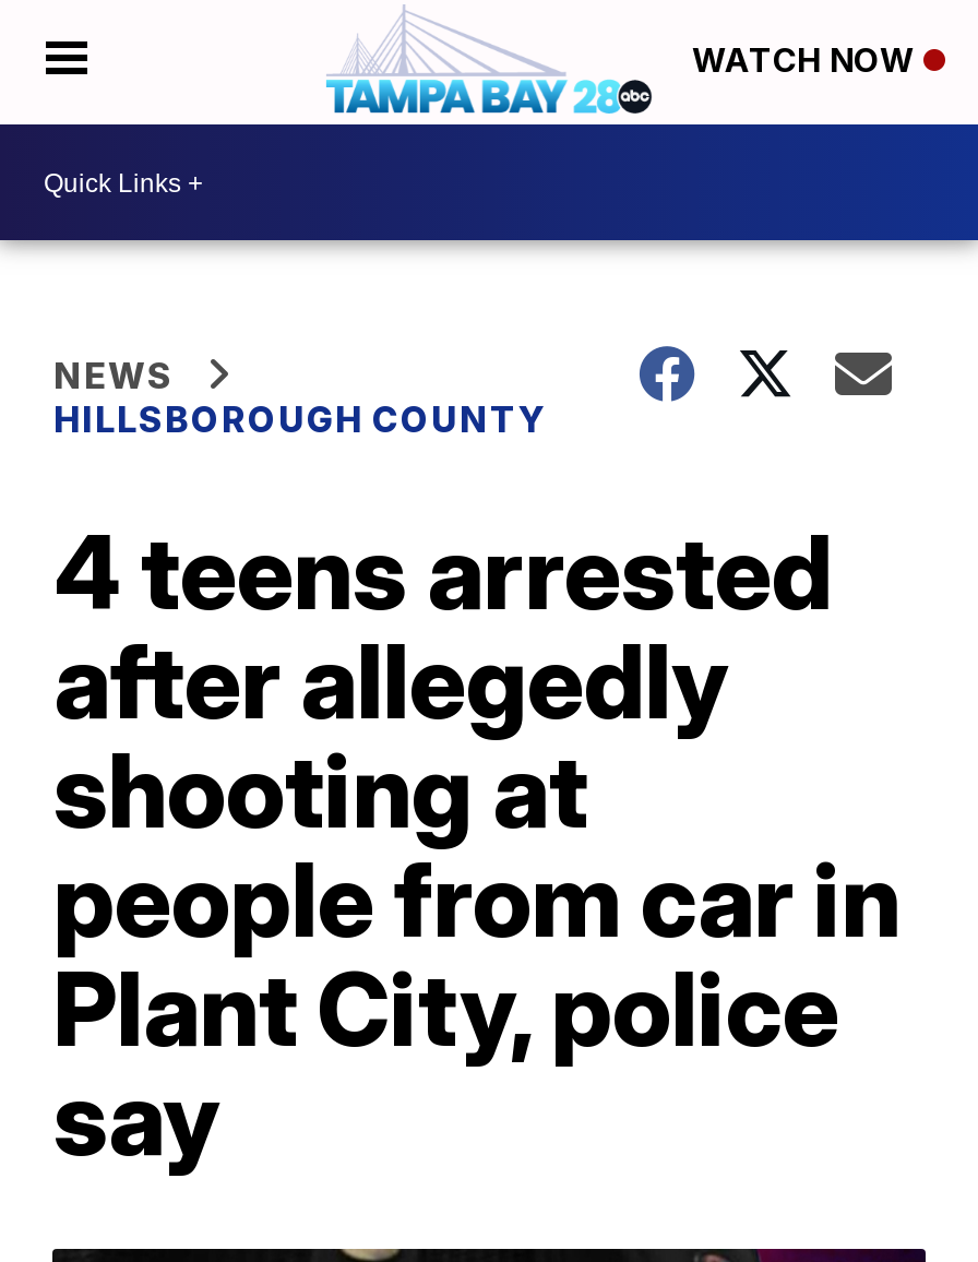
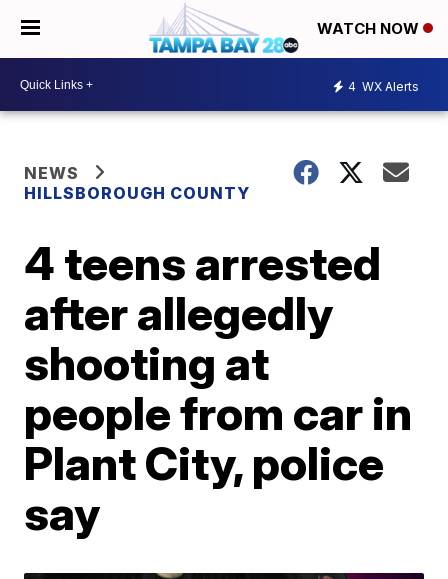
none -> [348,78,419,93] 4 WX Alerts

